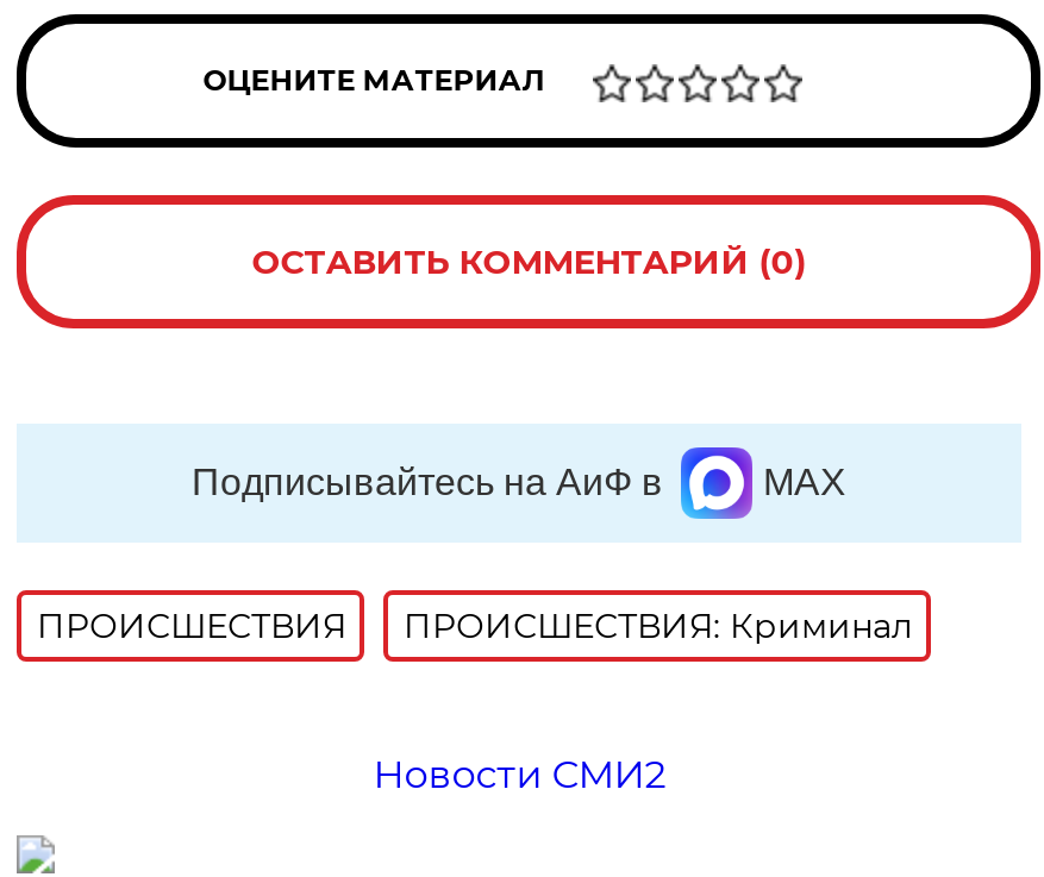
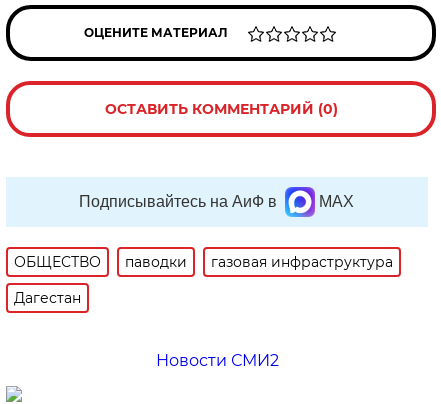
[37,605,913,648] ПРОИСШЕСТВИЯ | ПРОИСШЕСТВИЯ: Криминал -> [14,253,393,307] ОБЩЕСТВО | паводки | газовая инфраструктура | Дагестан

